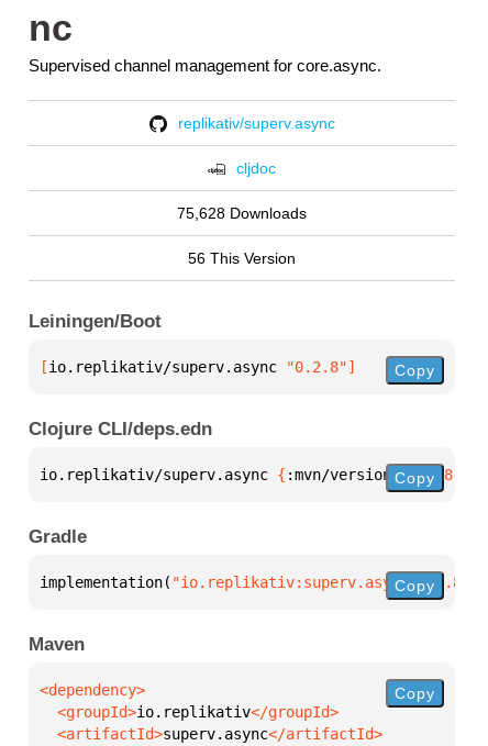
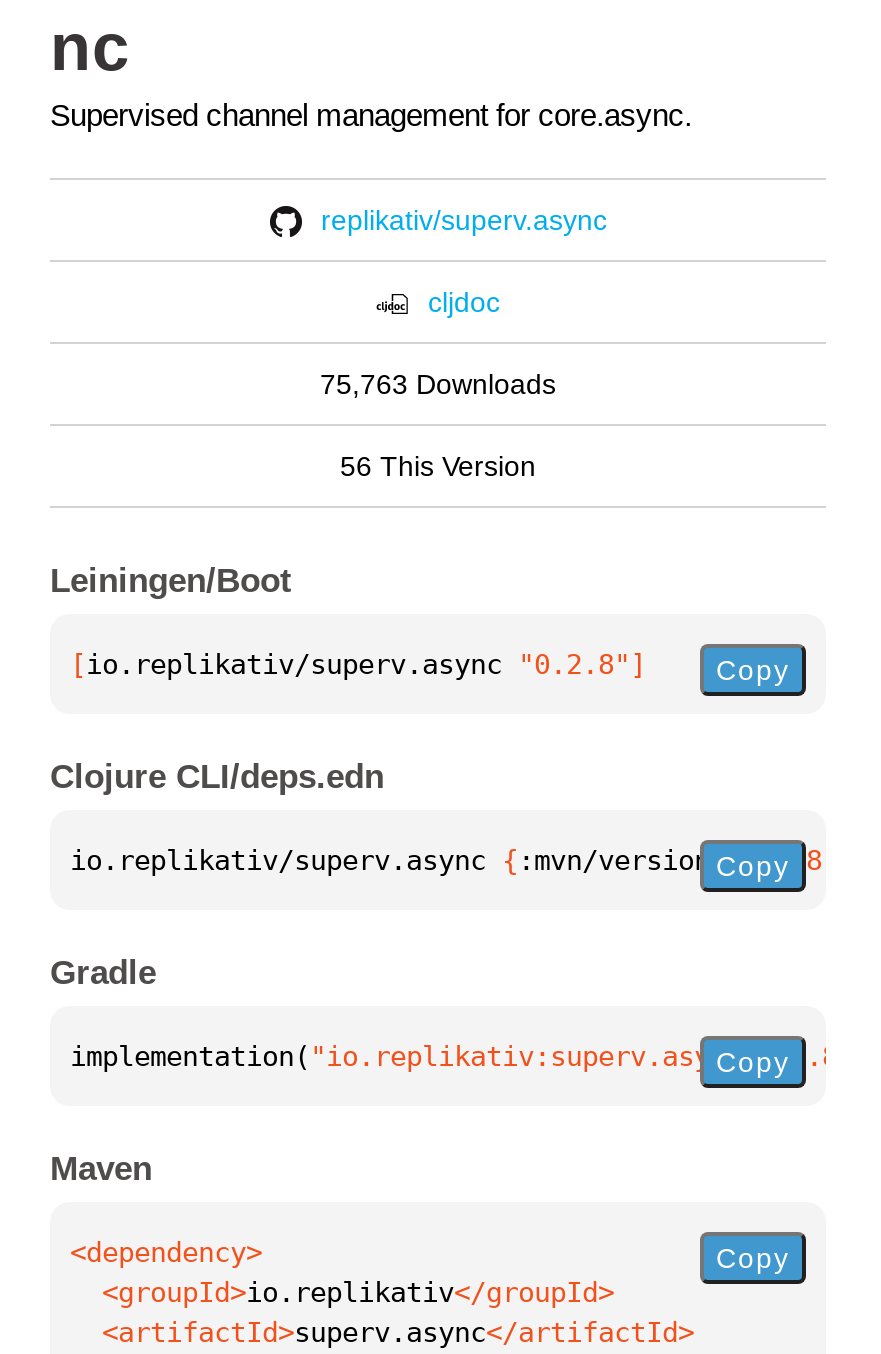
[177,204,307,222] 75,628 Downloads -> [320,368,556,400] 75,763 Downloads

